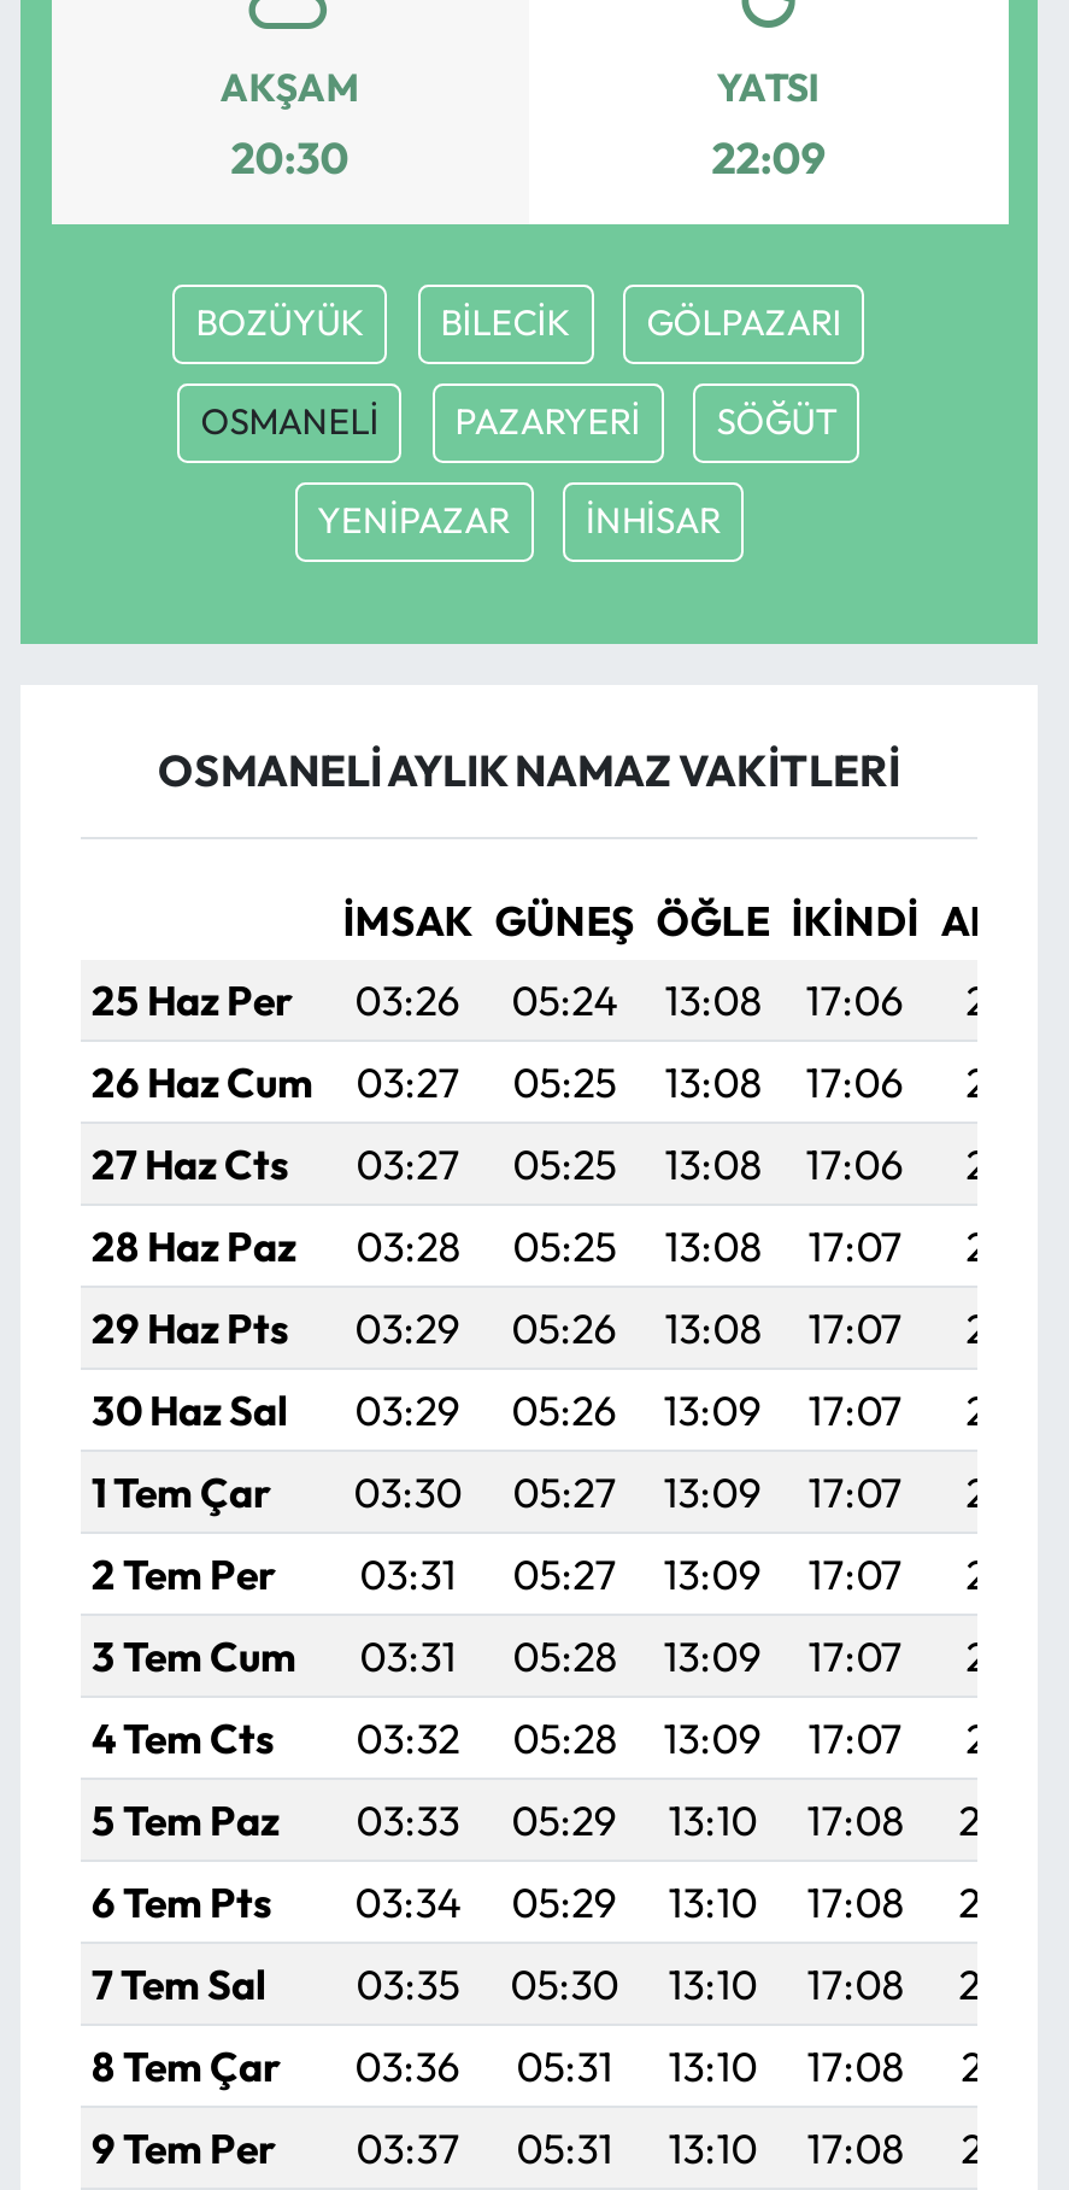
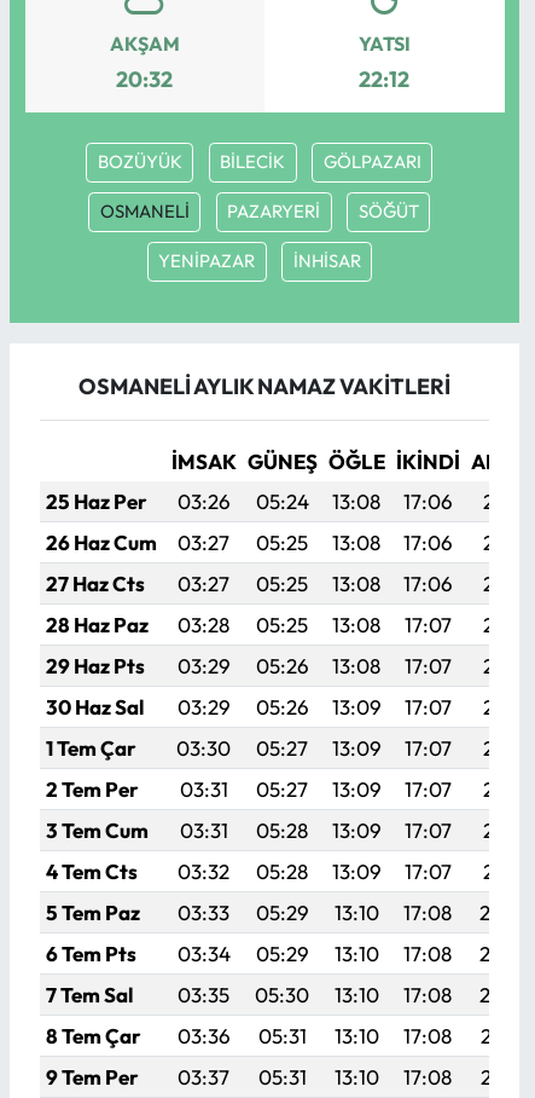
[231,129,349,185] 20:30 -> [116,65,173,93] 20:32
[712,129,825,185] 22:09 -> [359,65,410,93] 22:12

